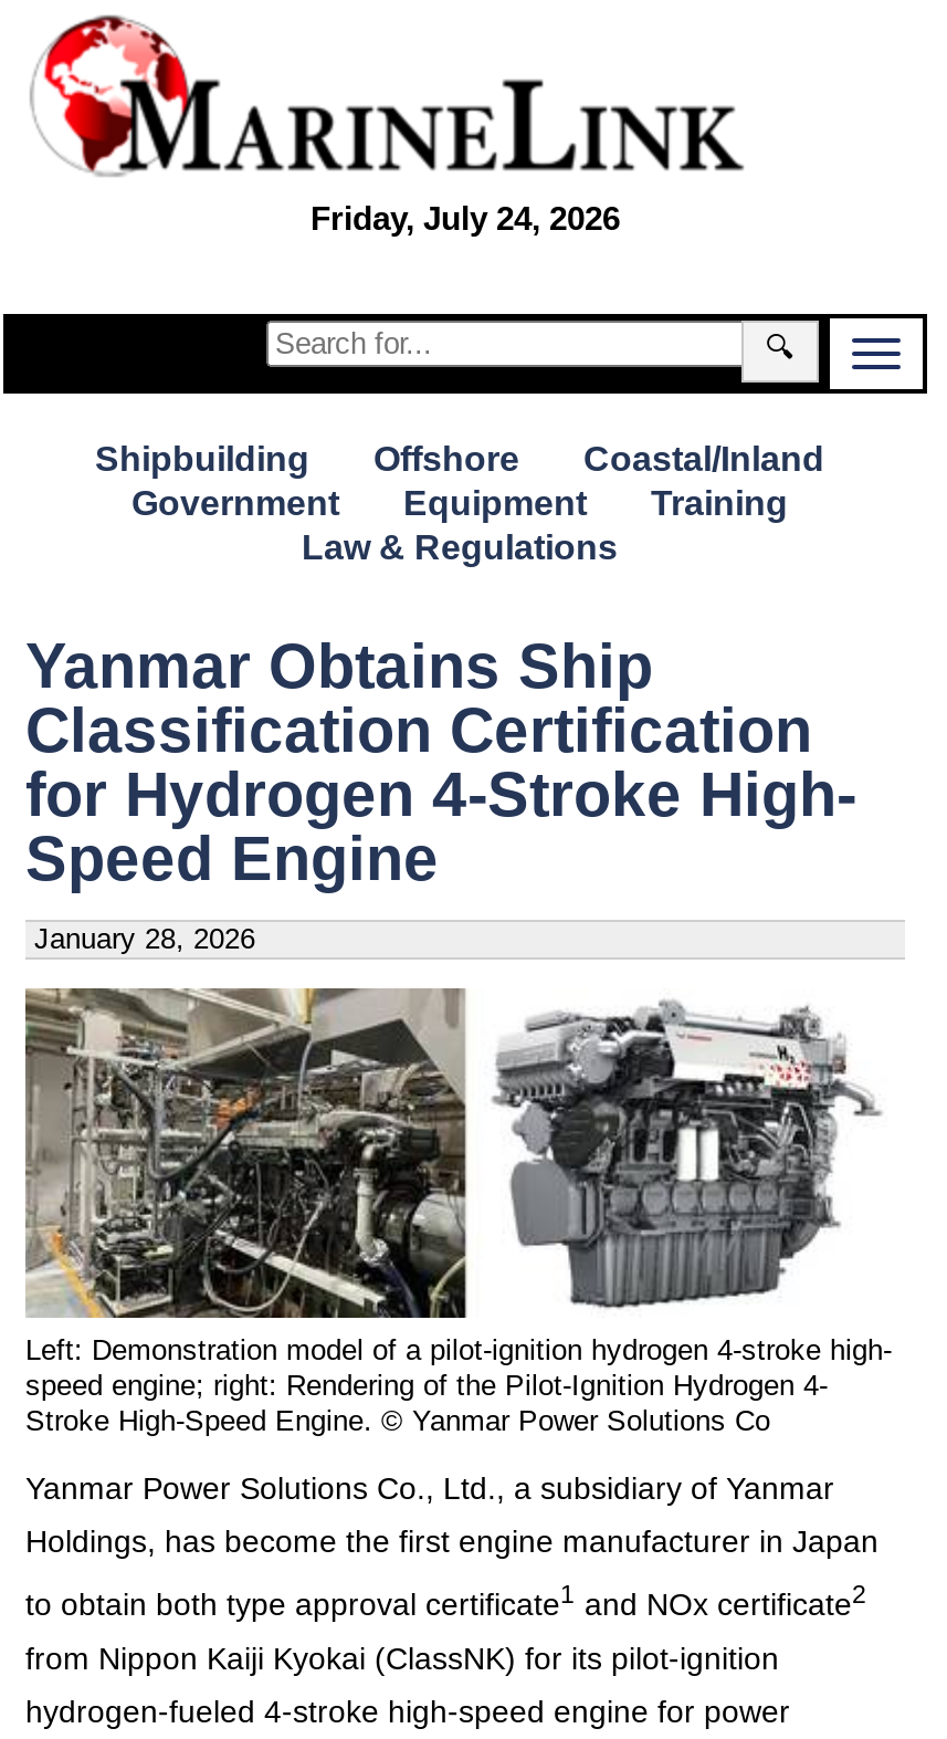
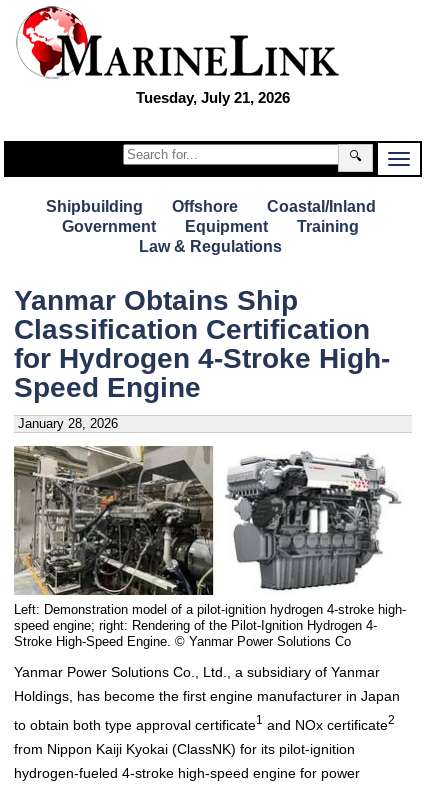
[311,199,620,237] Friday, July 24, 2026 -> [136,89,290,106] Tuesday, July 21, 2026

